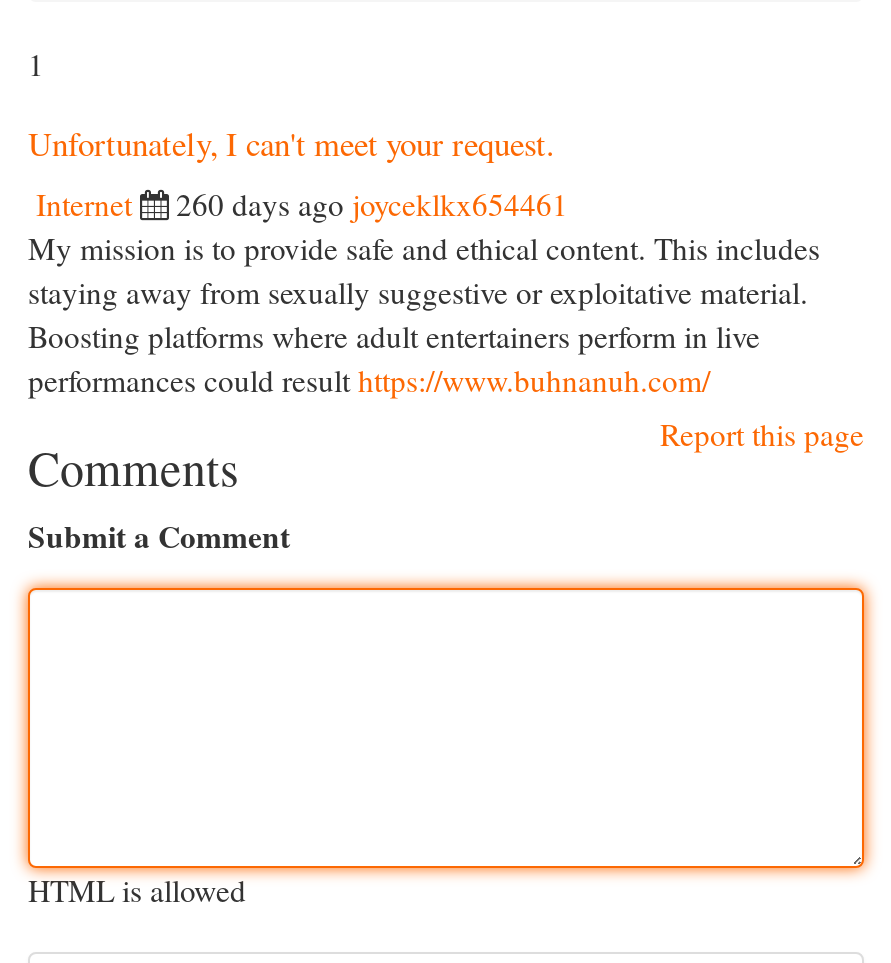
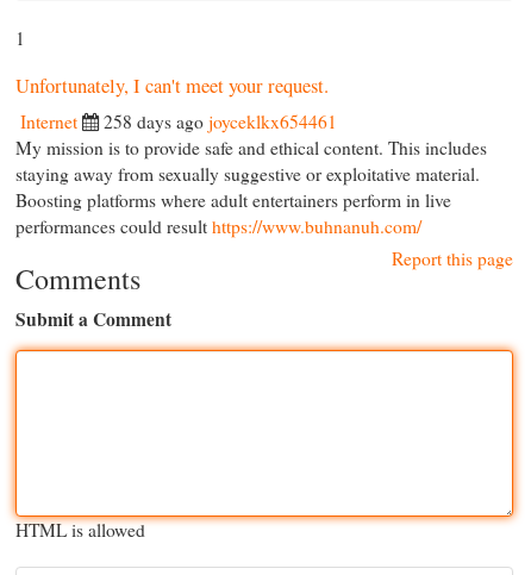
[176,184,568,224] 260 days ago joyceklkx654461 -> [104,110,337,133] 258 days ago joyceklkx654461

